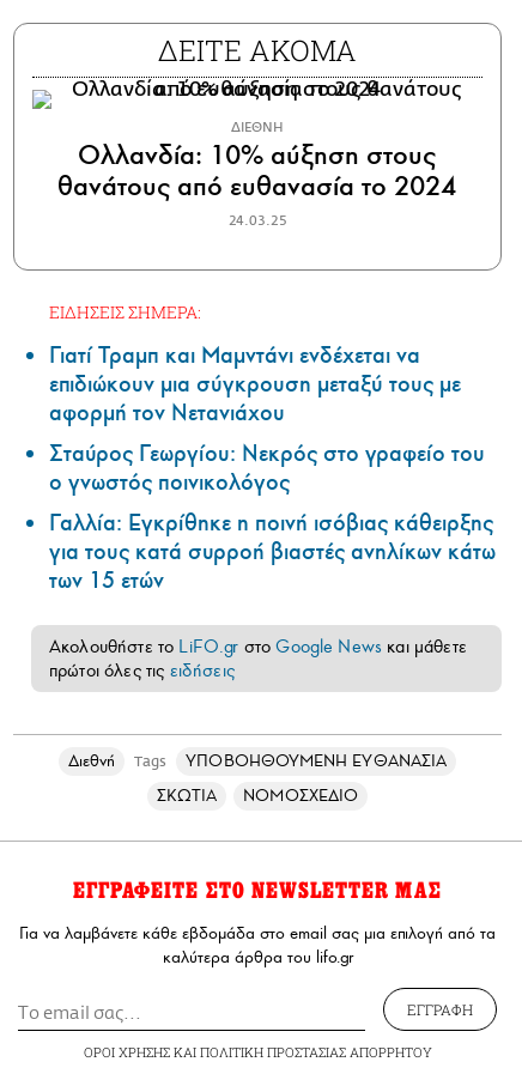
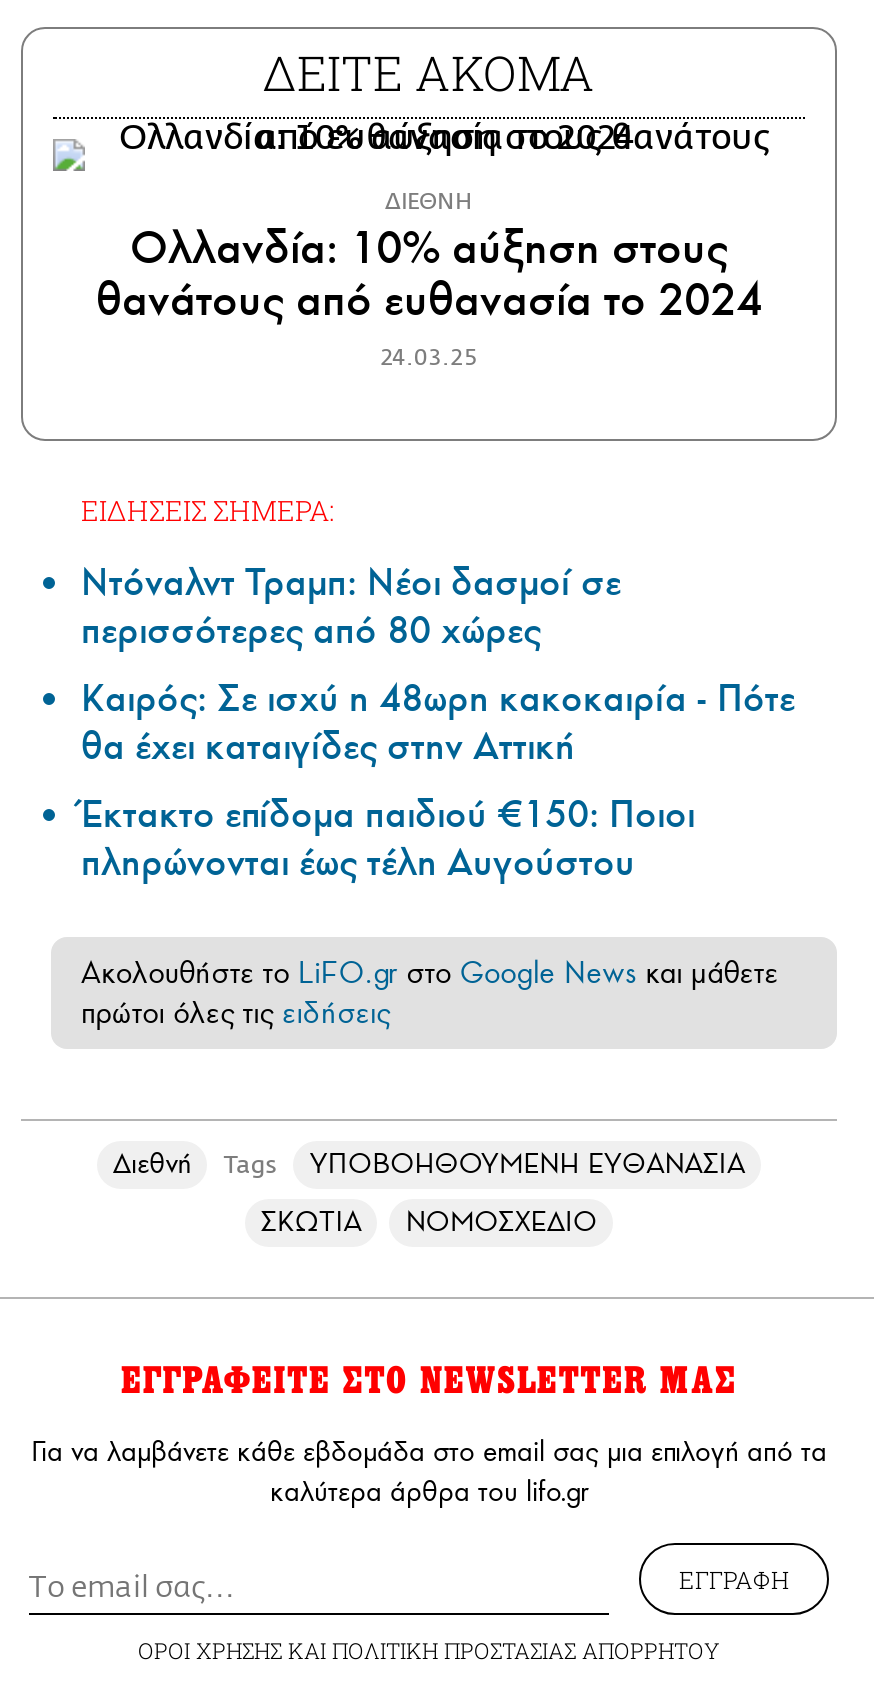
[49,341,496,595] Γιατί Τραμπ και Μαμντάνι ενδέχεται να | επιδιώκουν μια σύγκρουση μεταξύ τους με | αφορμή τον Νετανιάχου | Σταύρος Γεωργίου: Νεκρός στο γραφείο του | ο γνωστός ποινικολόγος | Γαλλία: Εγκρίθηκε η ποινή ισόβιας κάθειρξης | για τους κατά συρροή βιαστές ανηλίκων κάτω | των 15 ετών -> [81,559,795,887] Ντόναλντ Τραμπ: Νέοι δασμοί σε | περισσότερες από 80 χώρες | Καιρός: Σε ισχύ η 48ωρη κακοκαιρία - Πότε | θα έχει καταιγίδες στην Αττική | Έκτακτο επίδομα παιδιού €150: Ποιοι | πληρώνονται έως τέλη Αυγούστου

